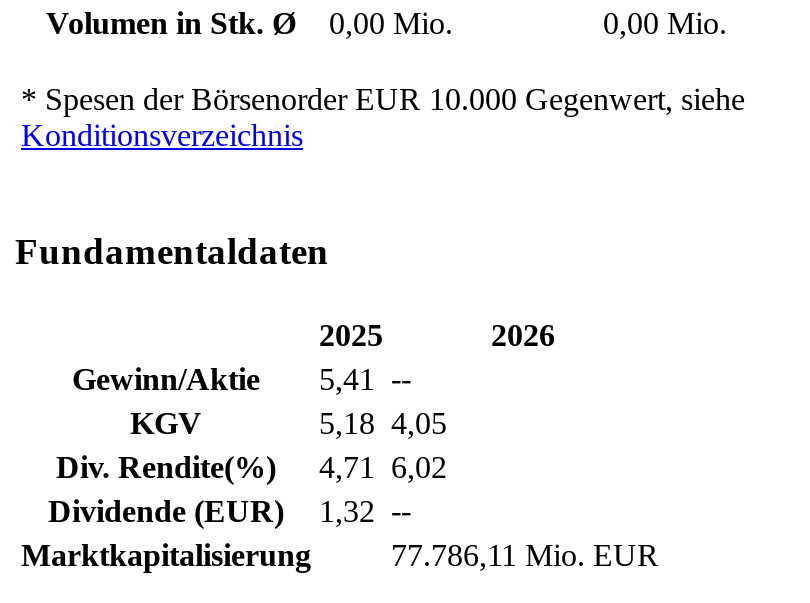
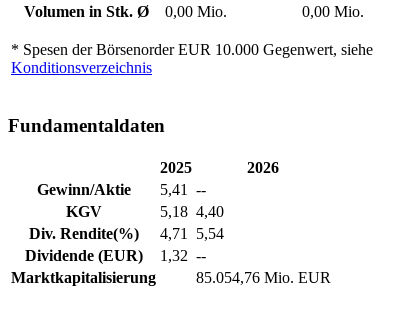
[319,406,447,440] 5,18 4,05 -> [160,203,224,220] 5,18 4,40
[56,450,447,484] Div. Rendite(%) 4,71 6,02 -> [28,225,224,242] Div. Rendite(%) 4,71 5,54
[391,538,659,572] 77.786,11 Mio. EUR -> [196,269,331,286] 85.054,76 Mio. EUR

